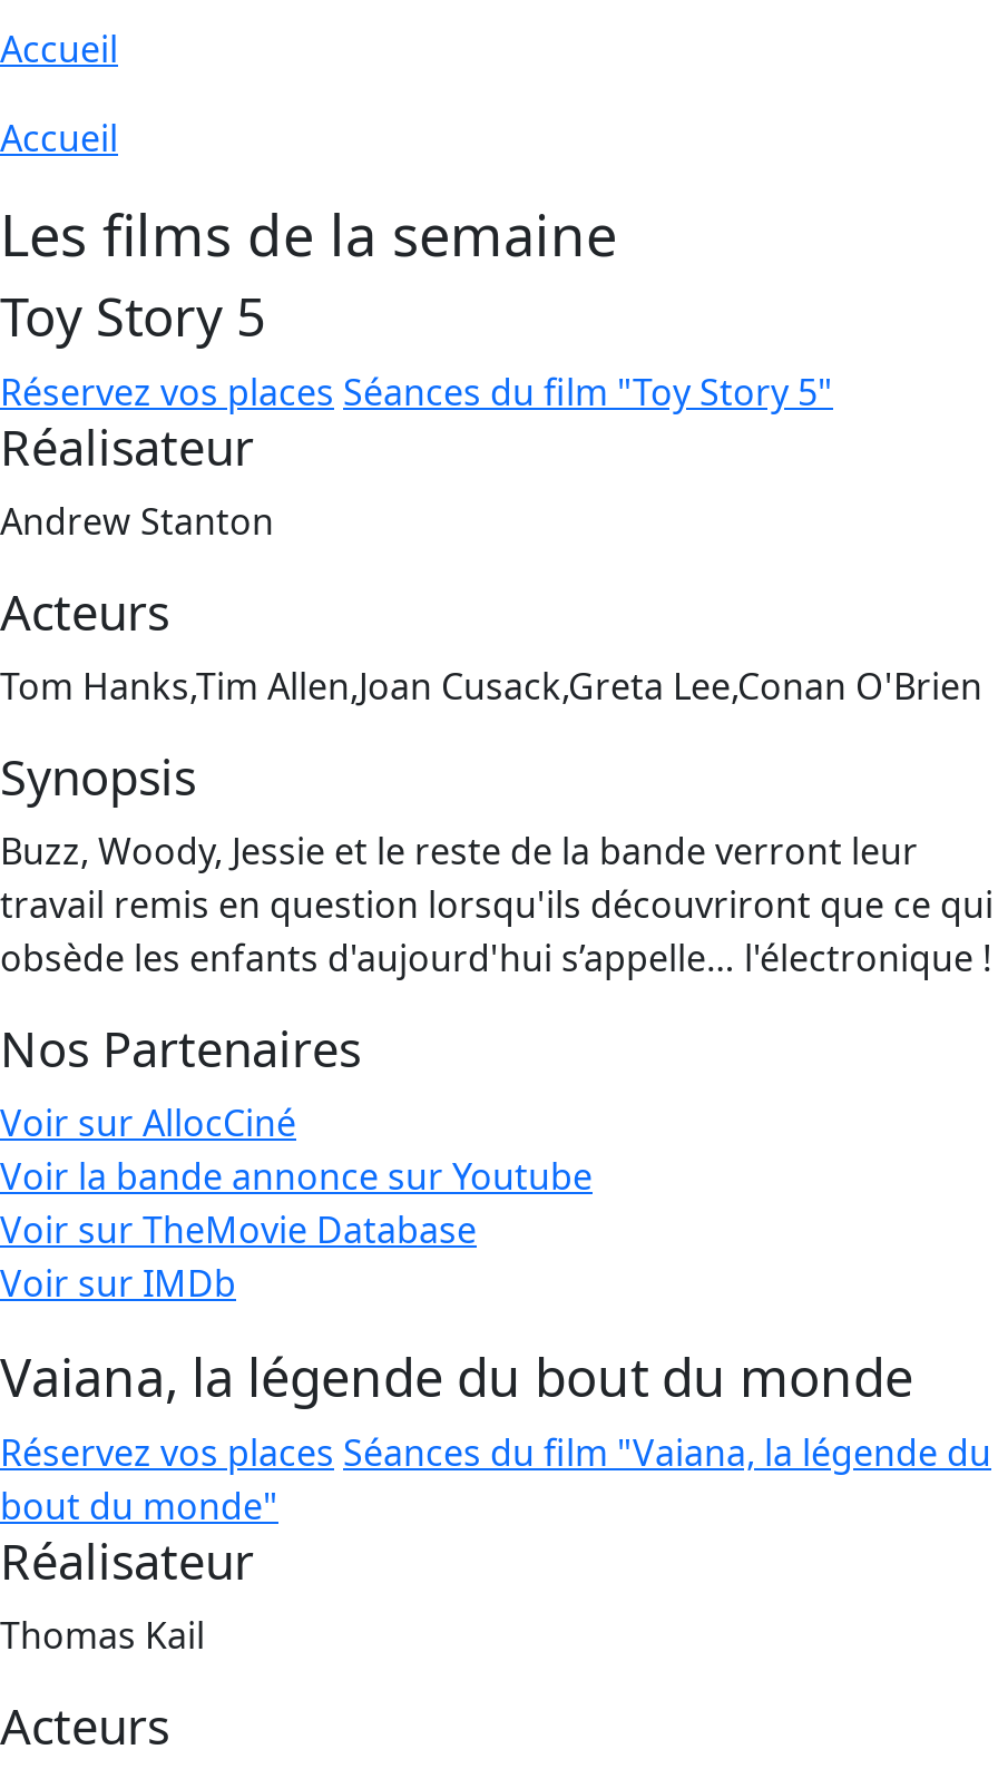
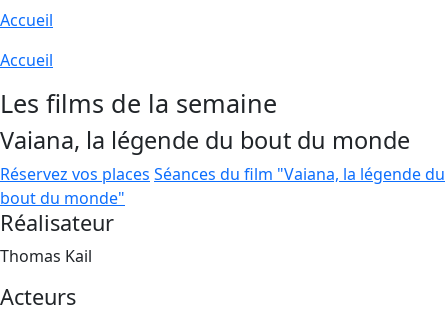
[0,281,994,1308] Toy Story 5 | Réservez vos places Séances du film "Toy Story 5" | Réalisateur | Andrew Stanton | Acteurs | Tom Hanks,Tim Allen,Joan Cusack,Greta Lee,Conan O'Brien | Synopsis | Buzz, Woody, Jessie et le reste de la bande verront leur | travail remis en question lorsqu'ils découvriront que ce qui | obsède les enfants d'aujourd'hui s’appelle… l'électronique ! | Nos Partenaires | Voir sur AllocCiné | Voir la bande annonce sur Youtube | Voir sur TheMovie Database | Voir sur IMDb -> none

